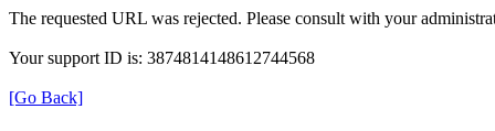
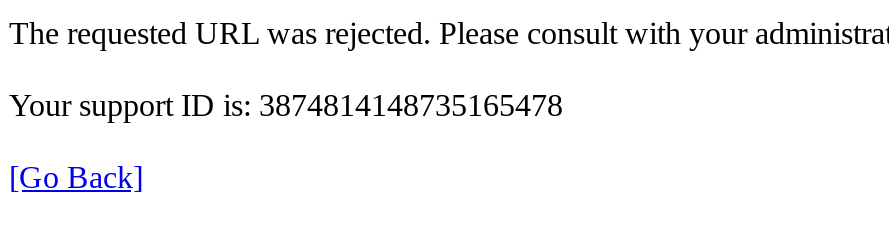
[9,48,315,67] Your support ID is: 3874814148612744568 -> [9,88,563,122] Your support ID is: 3874814148735165478

